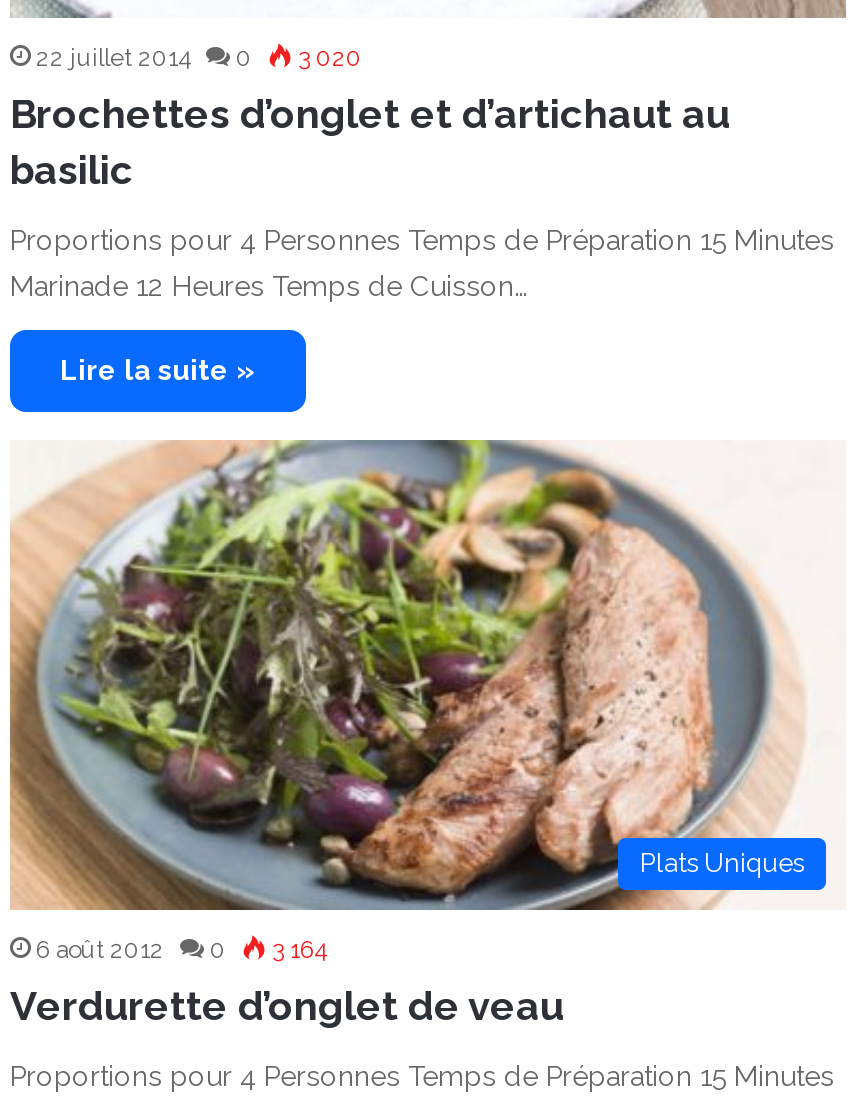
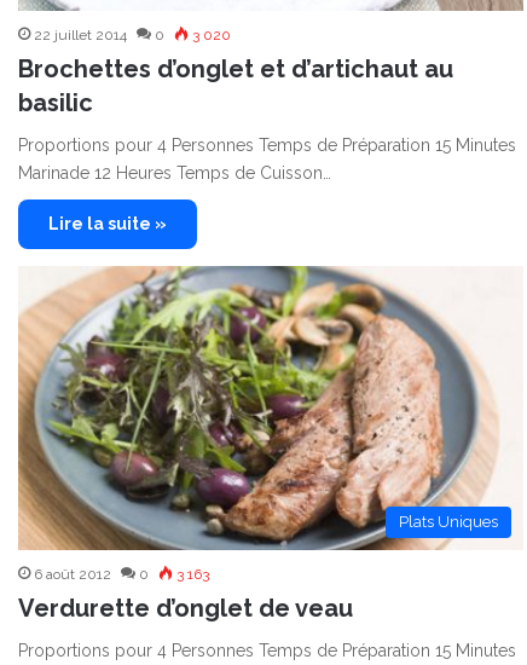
[266,937,326,965] 3 164 -> [173,566,209,583] 3 163

